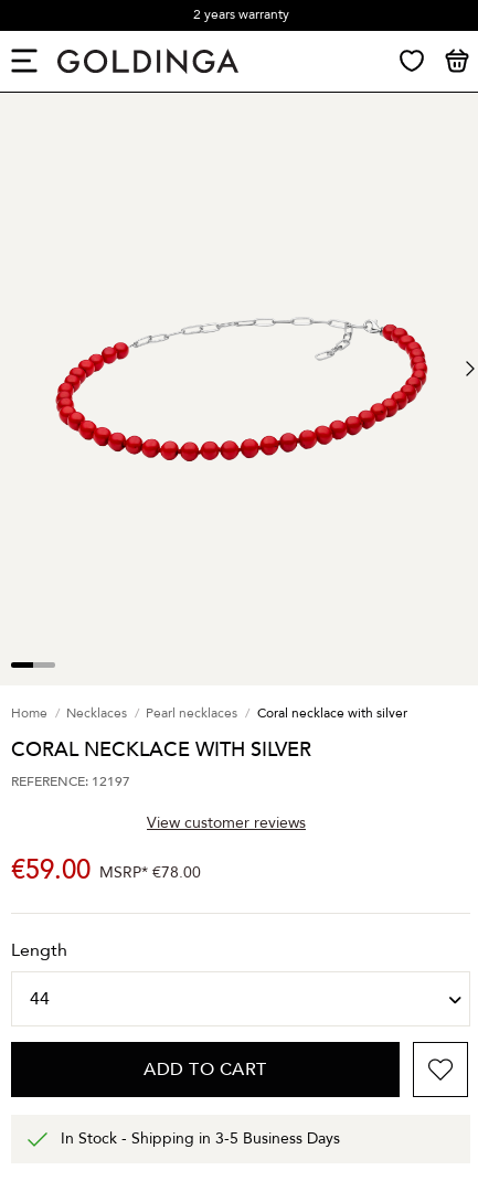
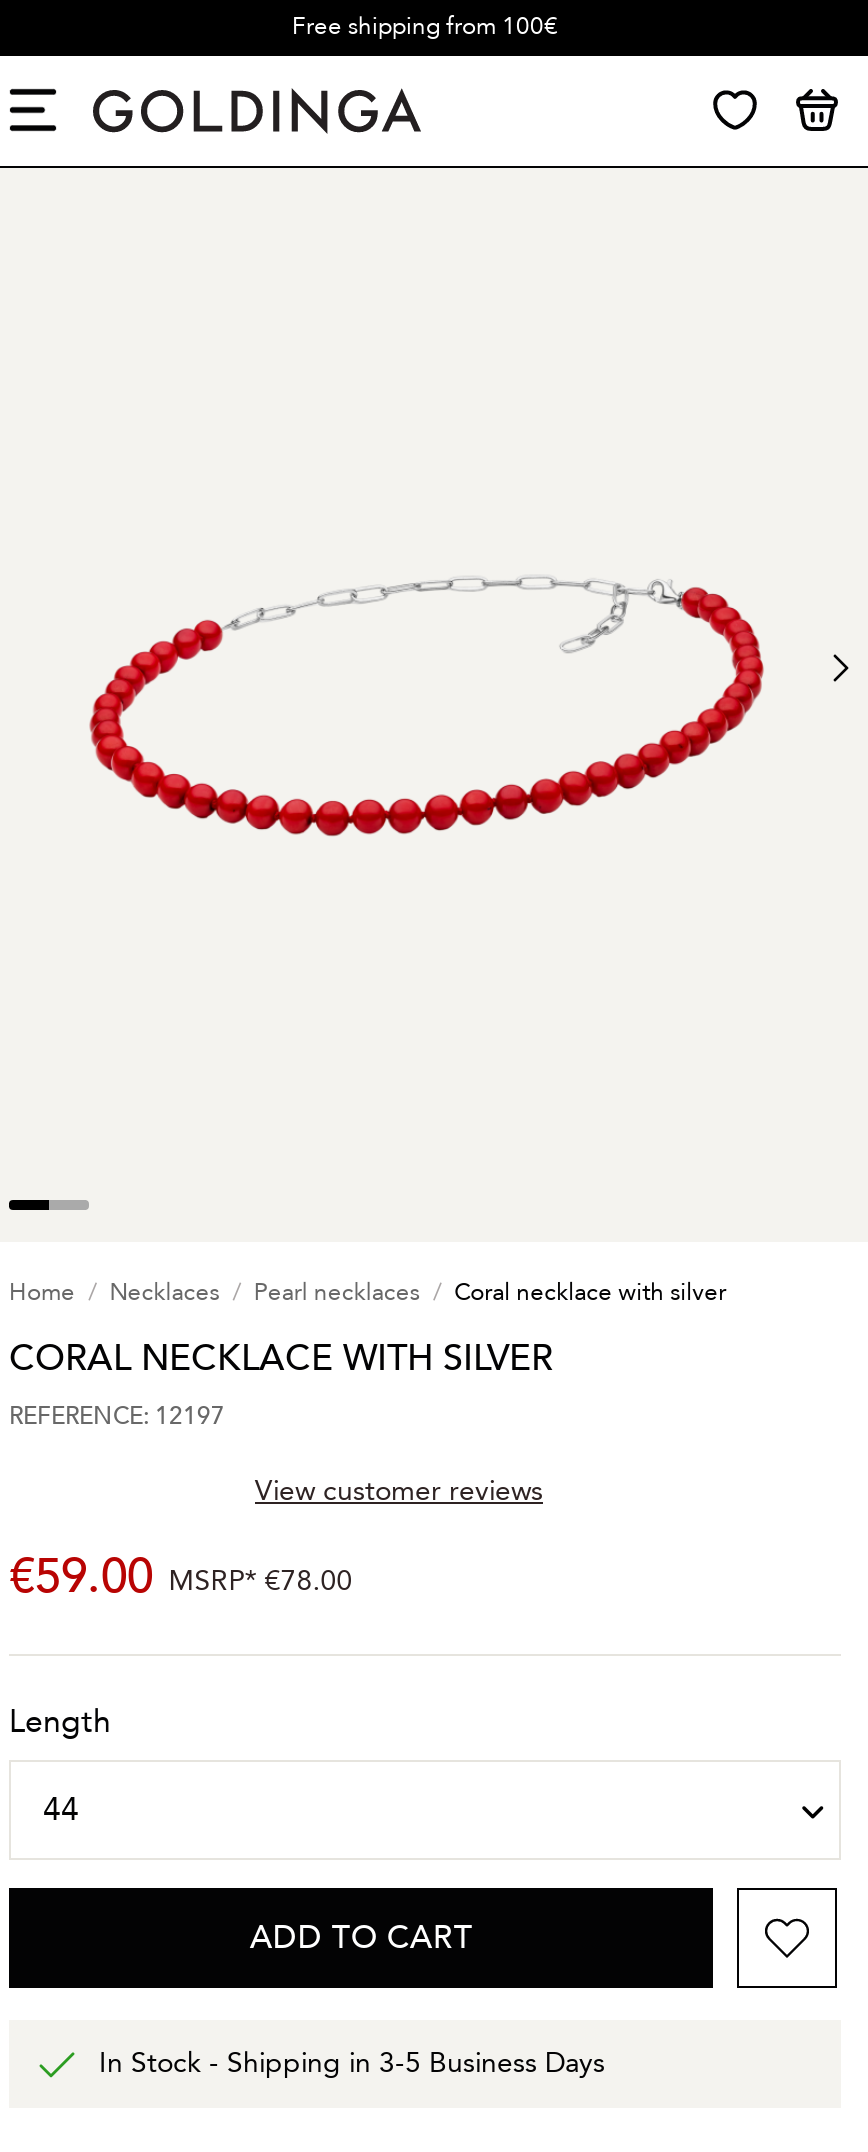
[193,6,289,23] 2 years warranty -> [292,10,558,42] Free shipping from 100€

